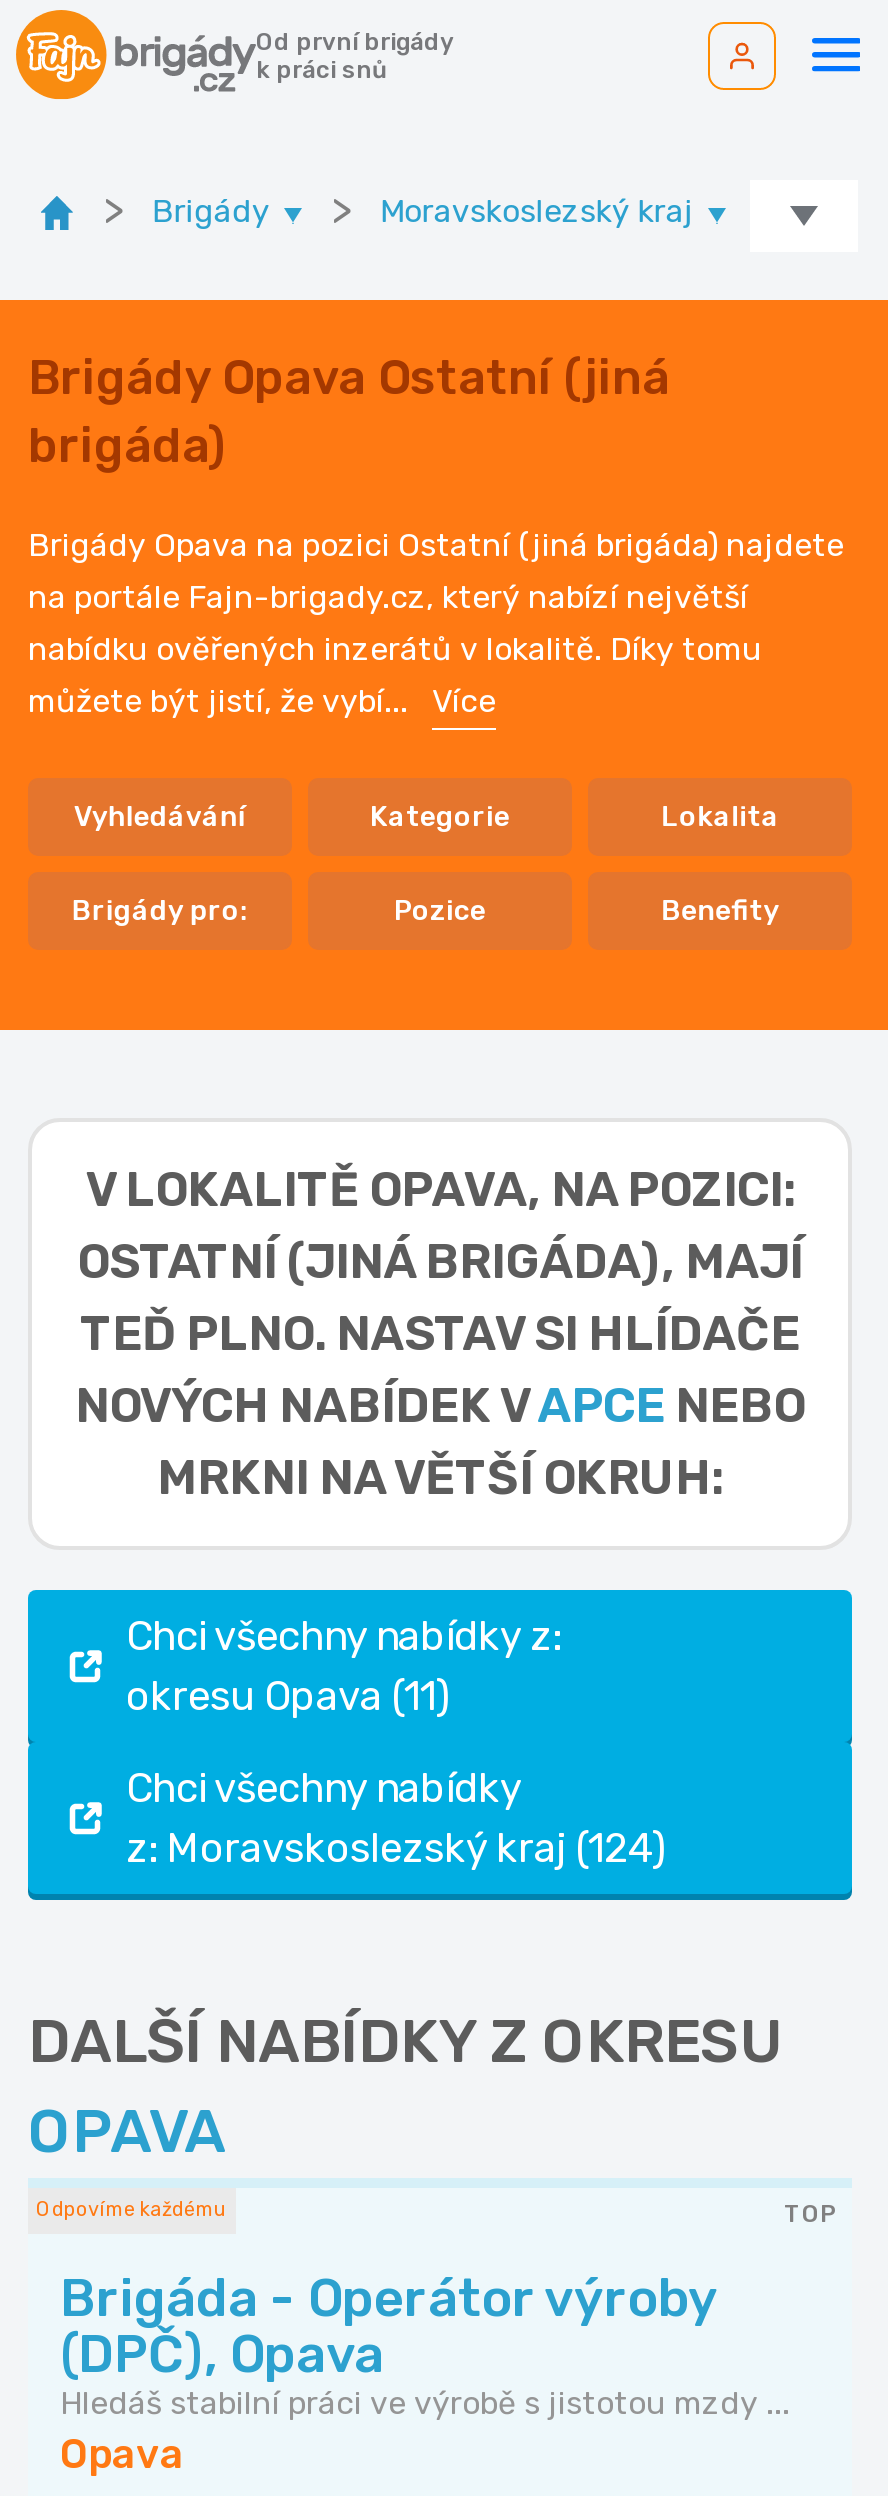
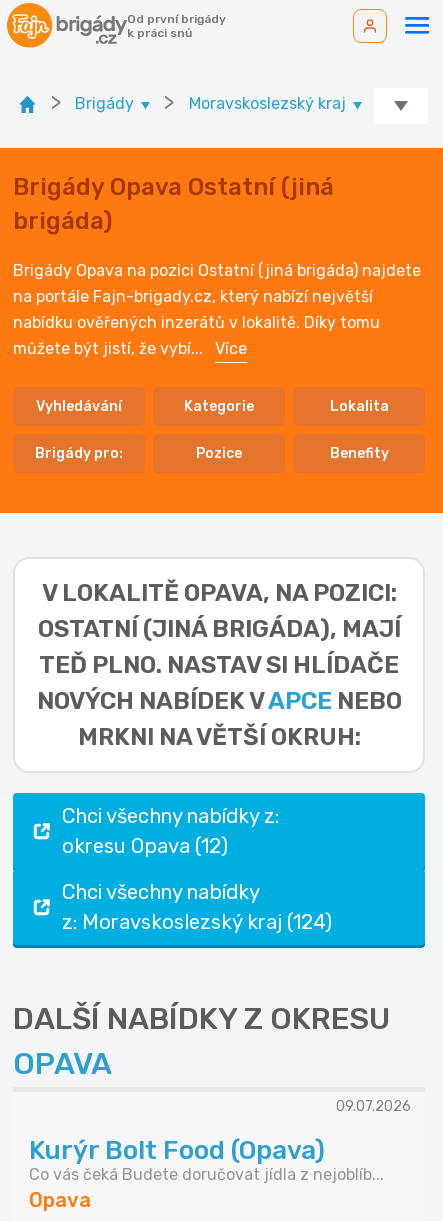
[126,1673,450,1721] okresu Opava (11) -> [62,834,228,858] okresu Opava (12)
[36,2199,836,2229] Odpovíme každému | TOP -> [336,1098,411,1115] 09.07.2026
[60,2269,790,2423] Brigáda - Operátor výroby | (DPČ), Opava | Hledáš stabilní práci ve výrobě s jistotou mzdy ... -> [29,1135,384,1184] Kurýr Bolt Food (Opava) | Co vás čeká Budete doručovat jídla z nejoblíb...

